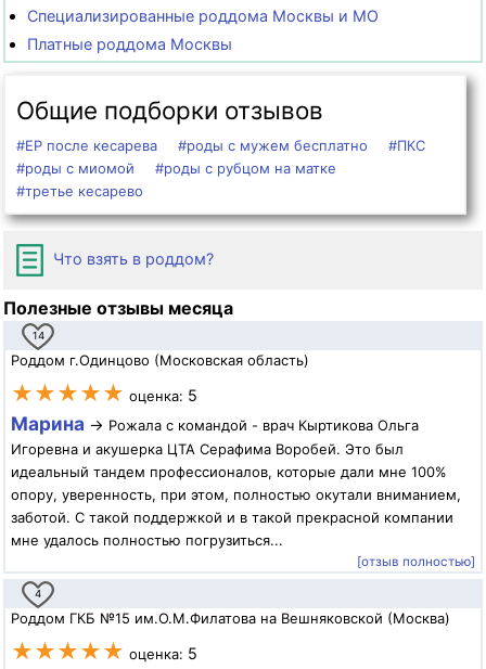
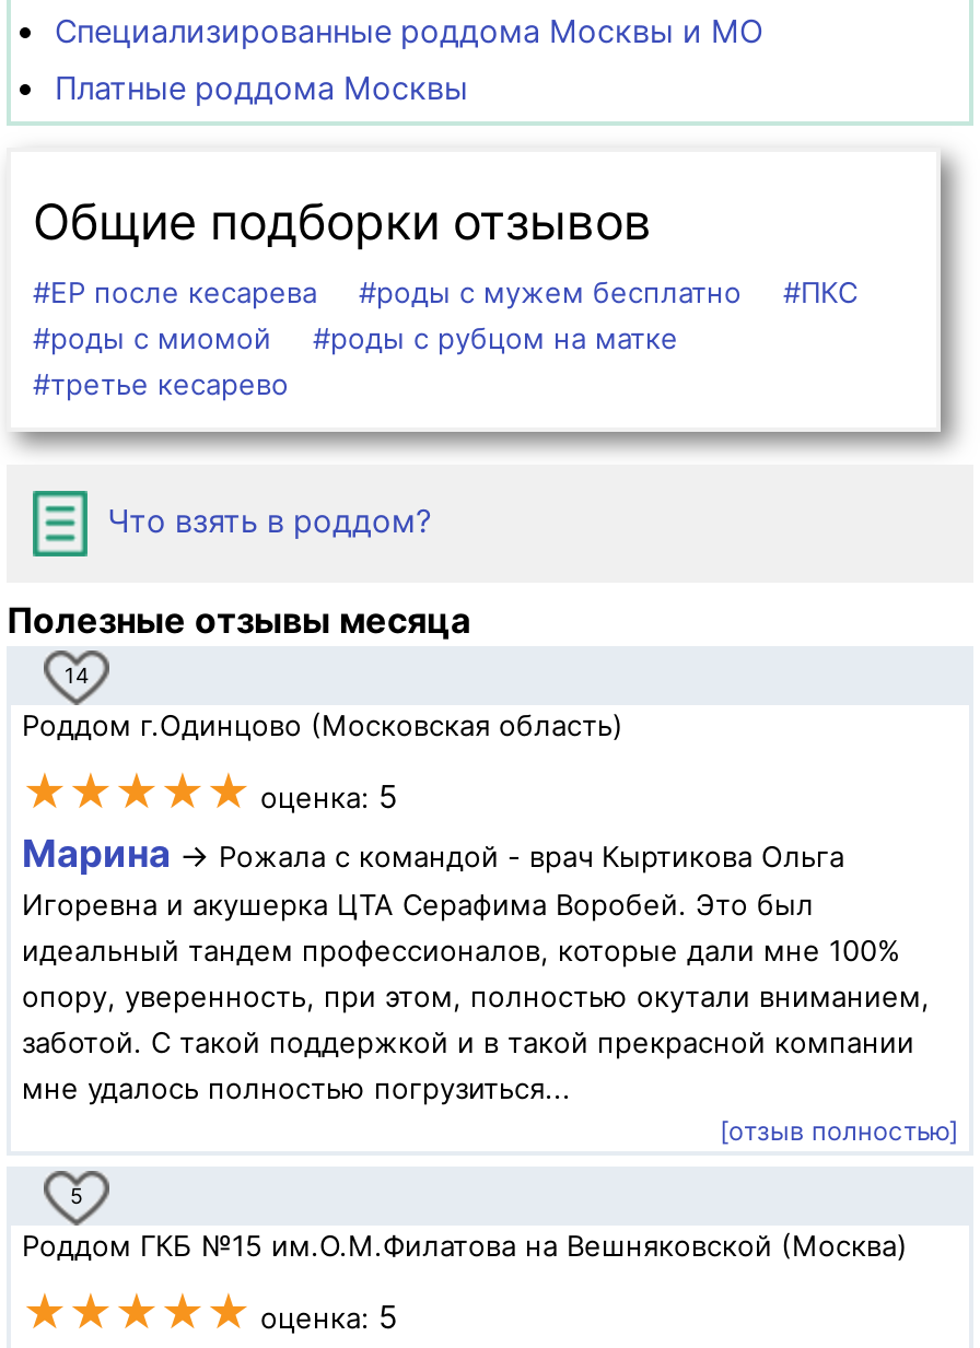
[35,588,41,600] 4 -> [70,1184,83,1208] 5

